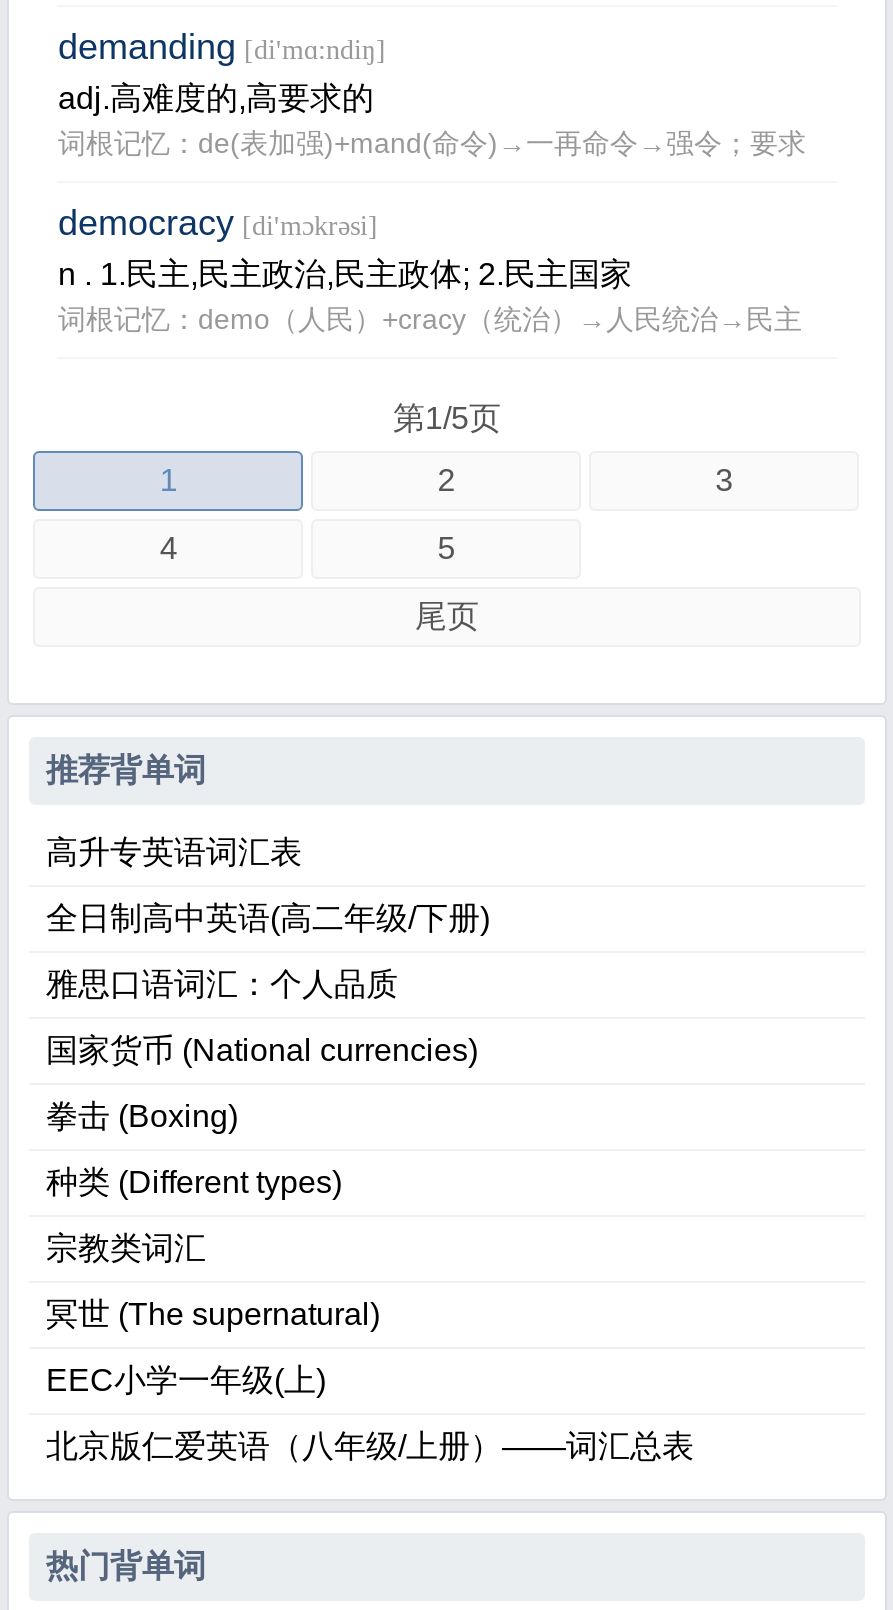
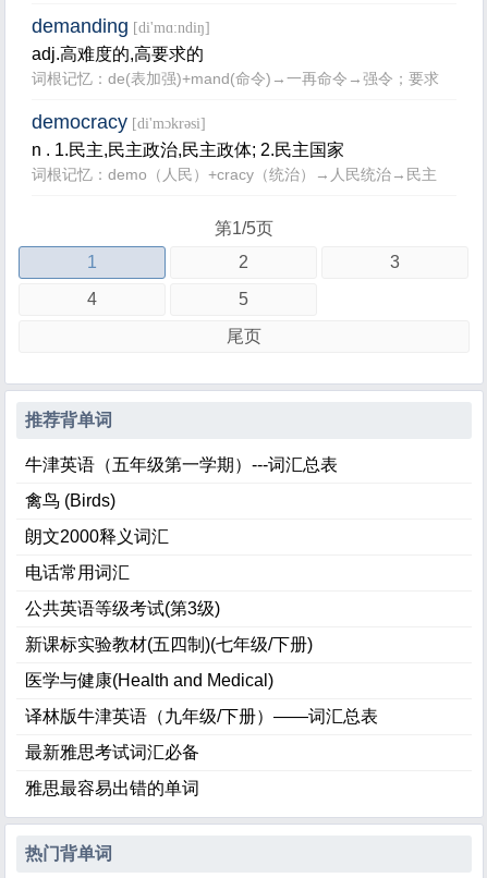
[46,836,302,870] 高升专英语词汇表 -> [26,456,338,474] 牛津英语（五年级第一学期）---词汇总表
[46,902,490,936] 全日制高中英语(高二年级/下册) -> [26,492,116,510] 禽鸟 (Birds)
[46,968,398,1002] 雅思口语词汇：个人品质 -> [26,528,169,546] 朗文2000释义词汇
[46,1034,478,1068] 国家货币 (National currencies) -> [26,564,130,582] 电话常用词汇
[46,1100,238,1134] 拳击 (Boxing) -> [26,600,221,618] 公共英语等级考试(第3级)
[46,1166,342,1200] 种类 (Different types) -> [26,636,313,654] 新课标实验教材(五四制)(七年级/下册)
[46,1232,206,1266] 宗教类词汇 -> [26,671,274,690] 医学与健康(Health and Medical)
[46,1298,380,1332] 冥世 (The supernatural) -> [26,707,379,726] 译林版牛津英语（九年级/下册）——词汇总表
[46,1364,326,1398] EEC小学一年级(上) -> [26,743,200,762] 最新雅思考试词汇必备
[46,1430,694,1464] 北京版仁爱英语（八年级/上册）——词汇总表 -> [26,779,200,798] 雅思最容易出错的单词

